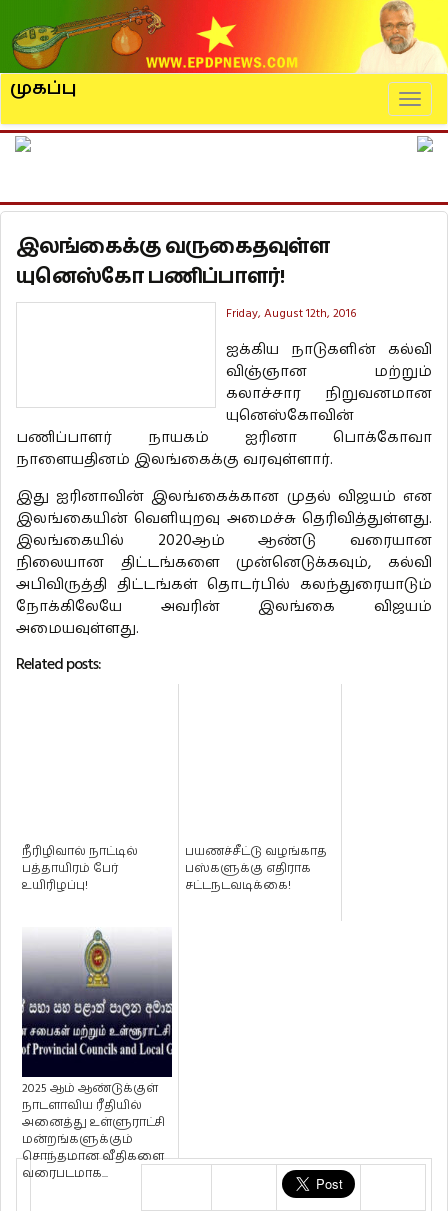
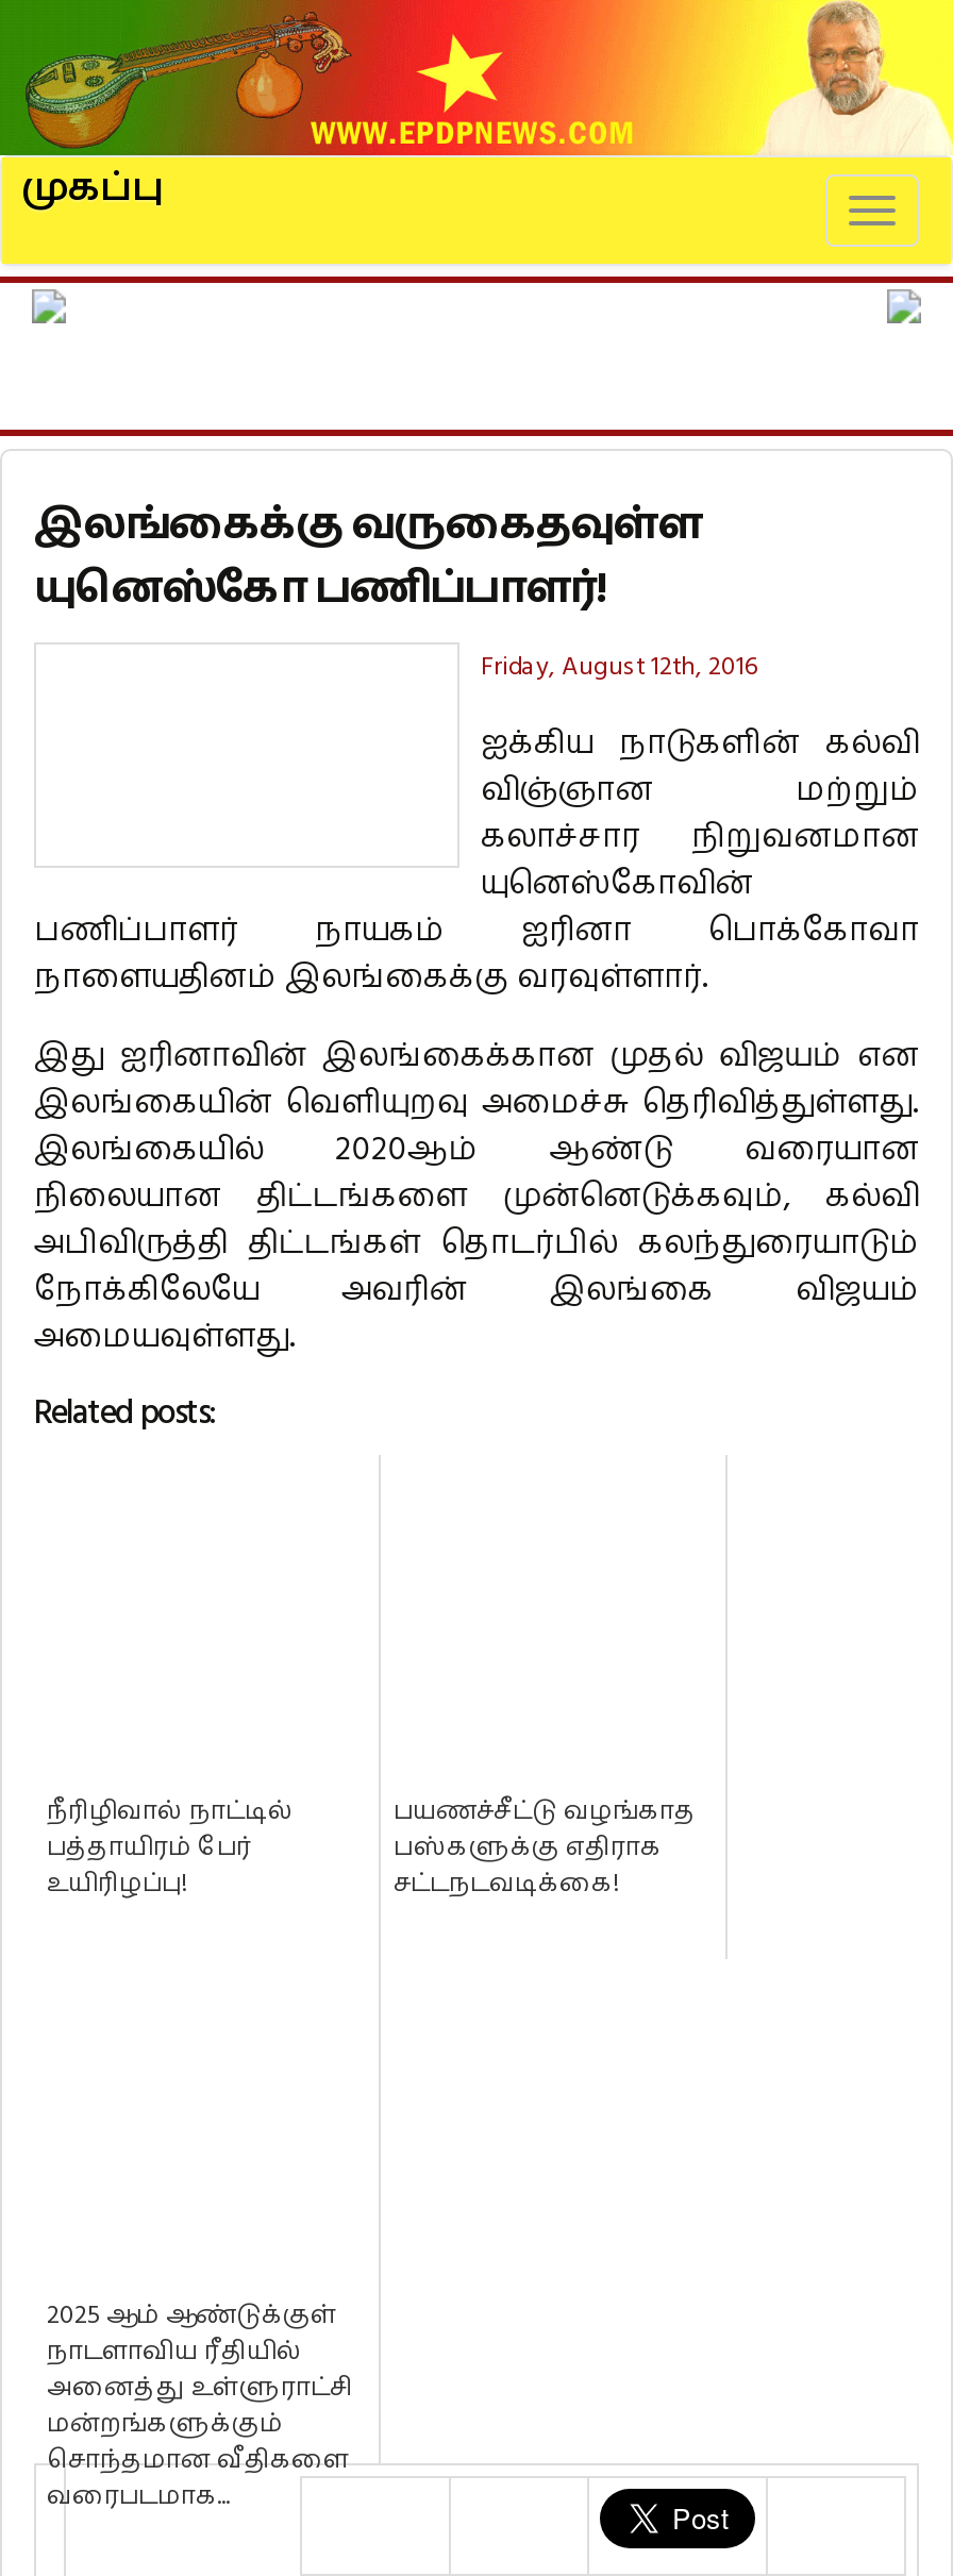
[21,929,173,1078] [image] -> none

